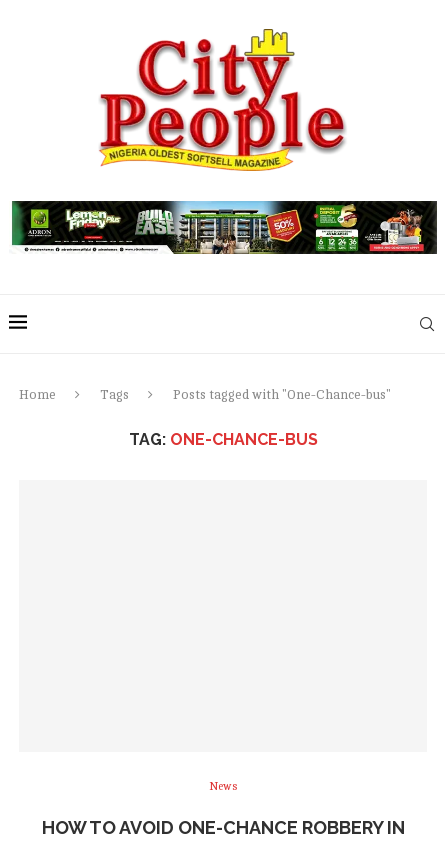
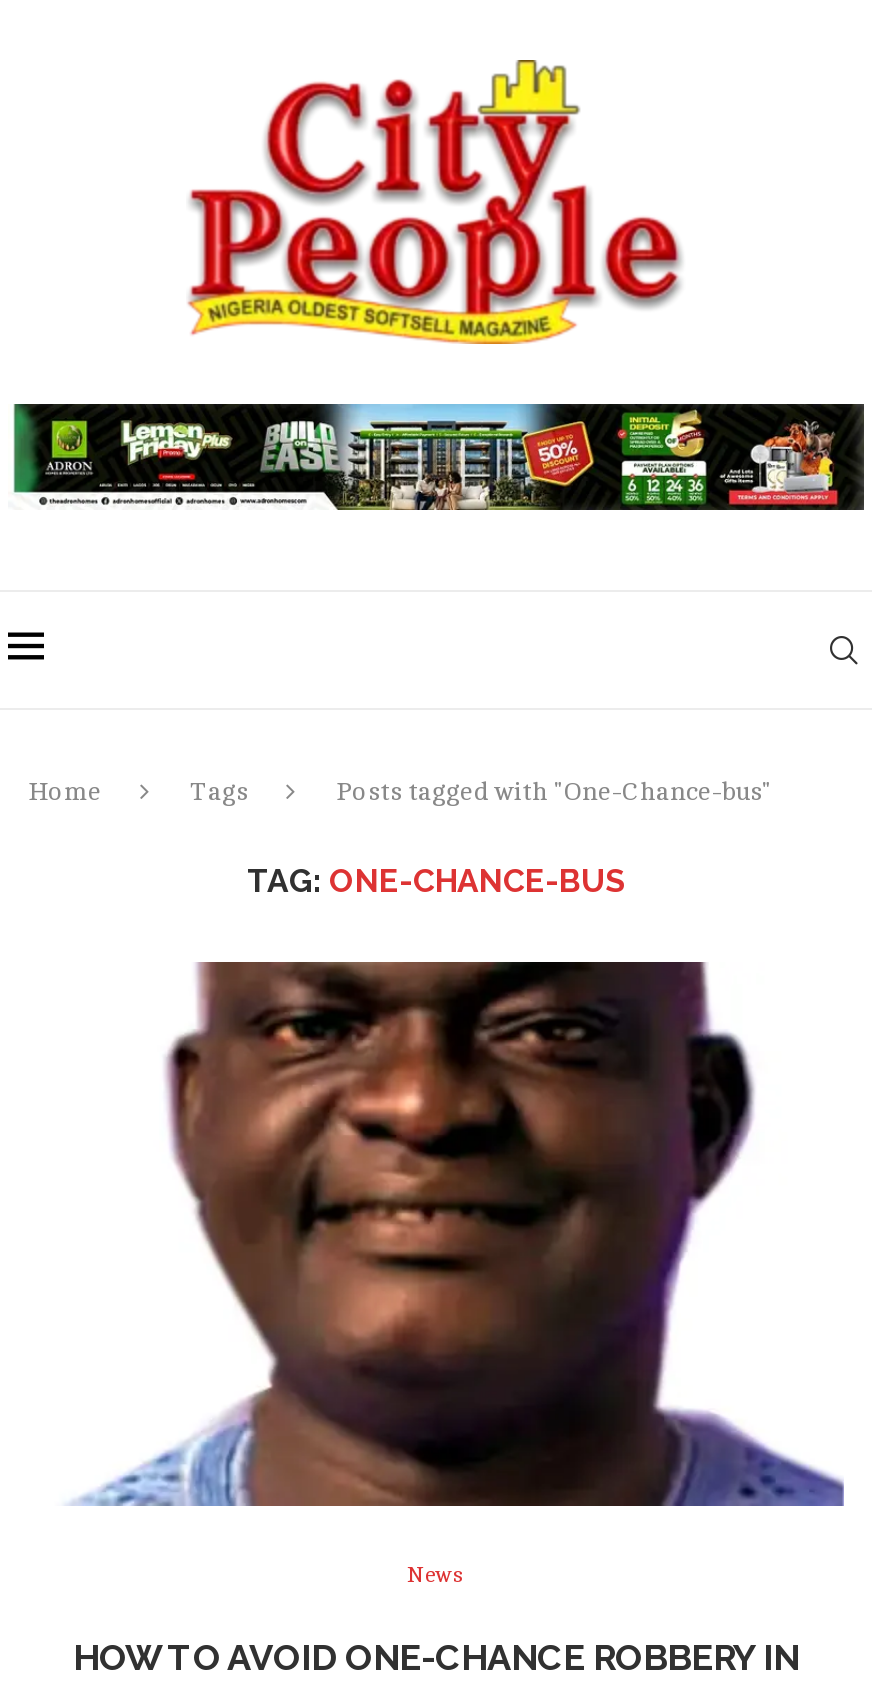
none -> [76,960,846,1508] [image]

